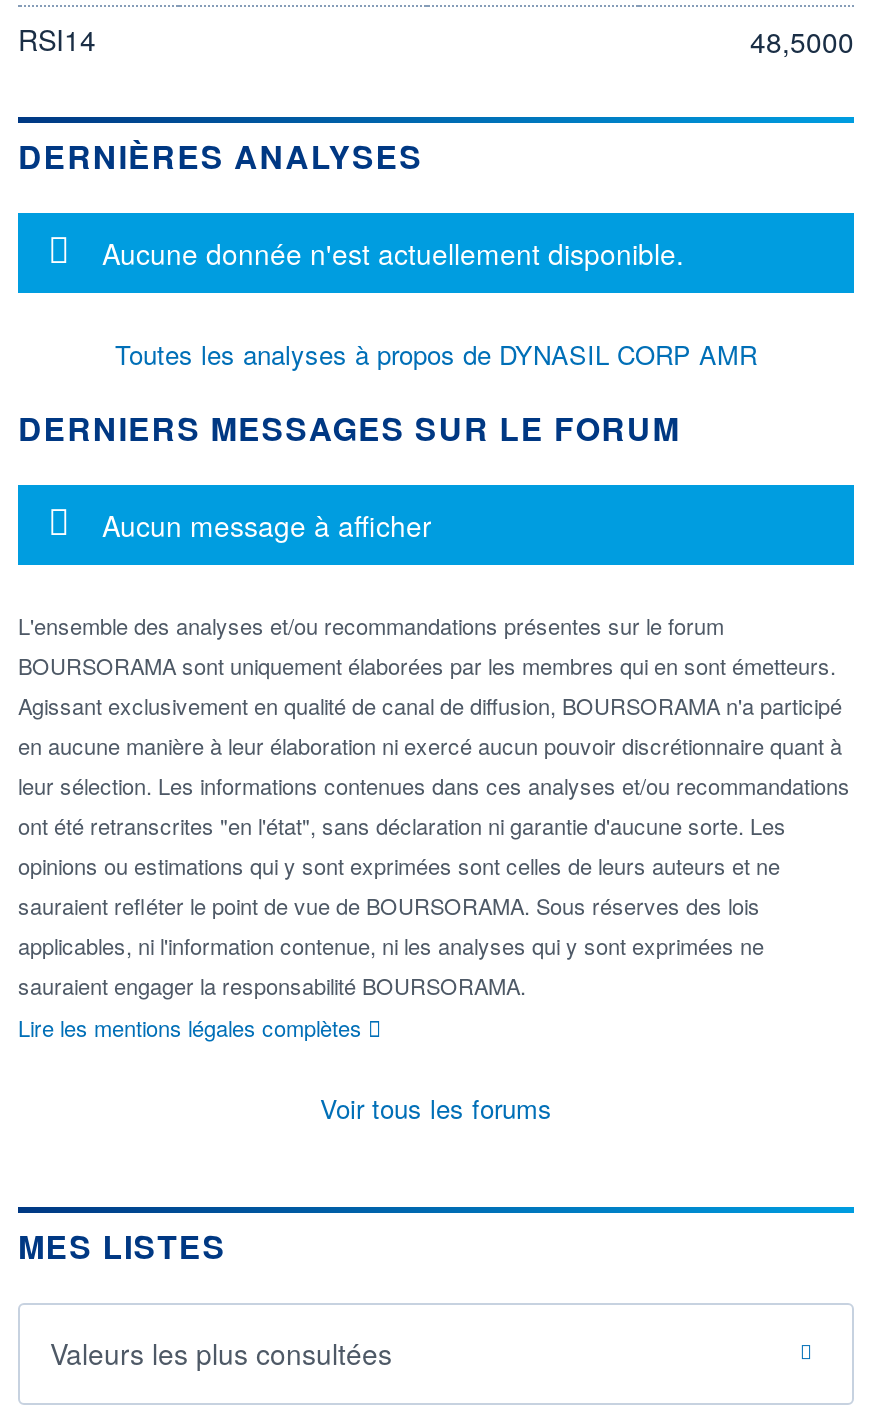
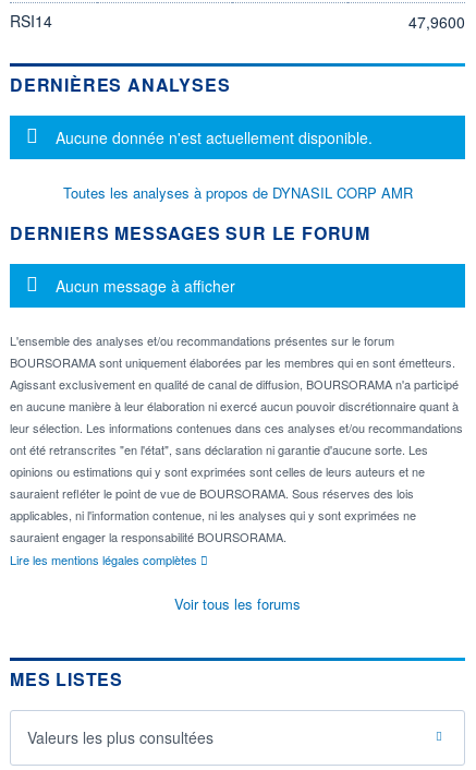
[750,21,854,61] 48,5000 -> [408,11,465,33] 47,9600

